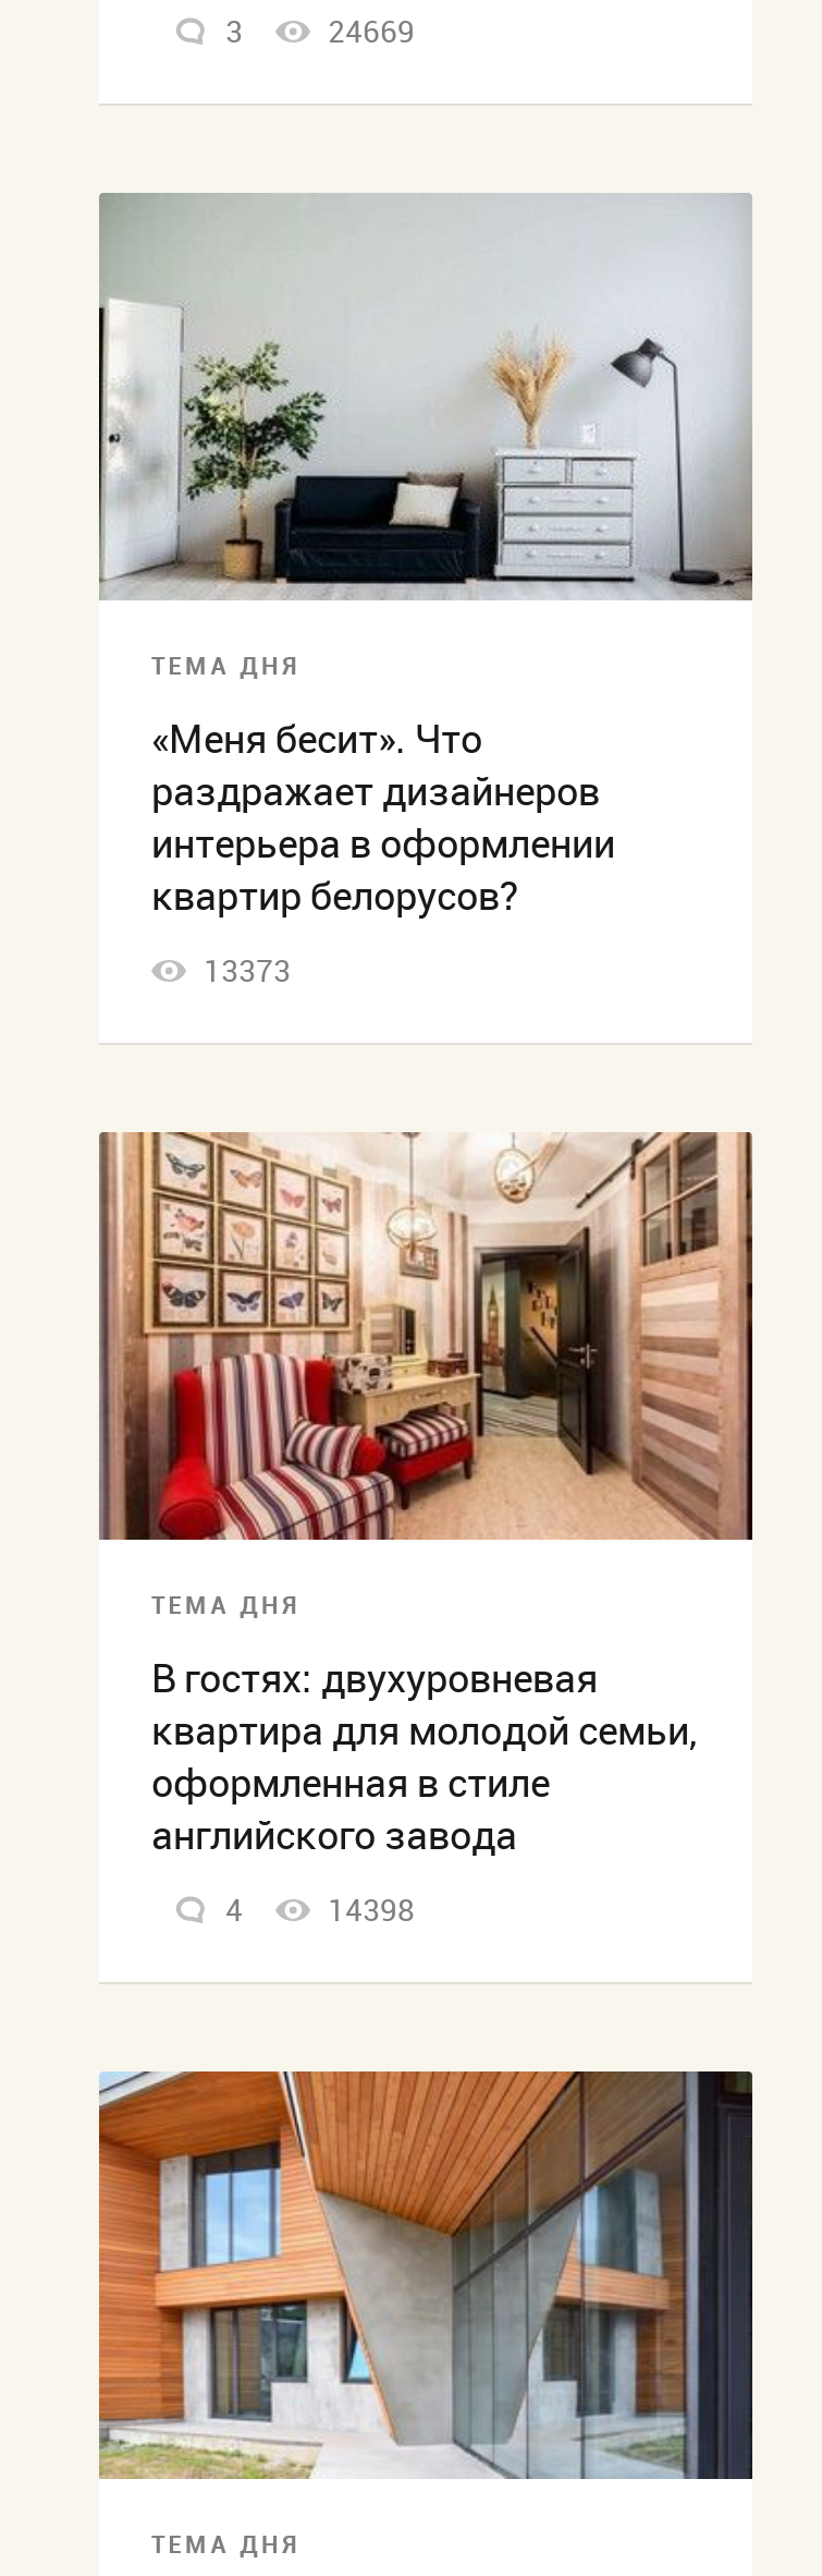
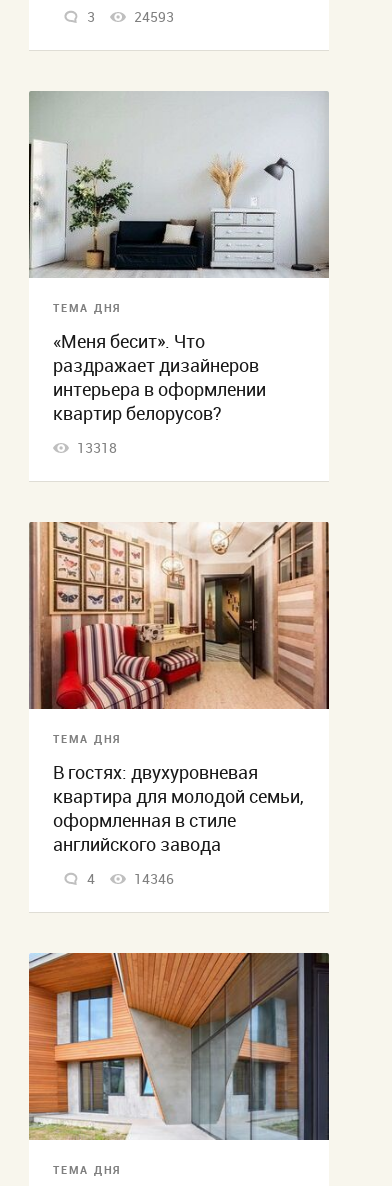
[328,14,415,49] 24669 -> [134,9,174,25] 24593
[204,953,291,988] 13373 -> [77,440,117,456] 13318
[328,1893,415,1928] 14398 -> [134,871,174,887] 14346

